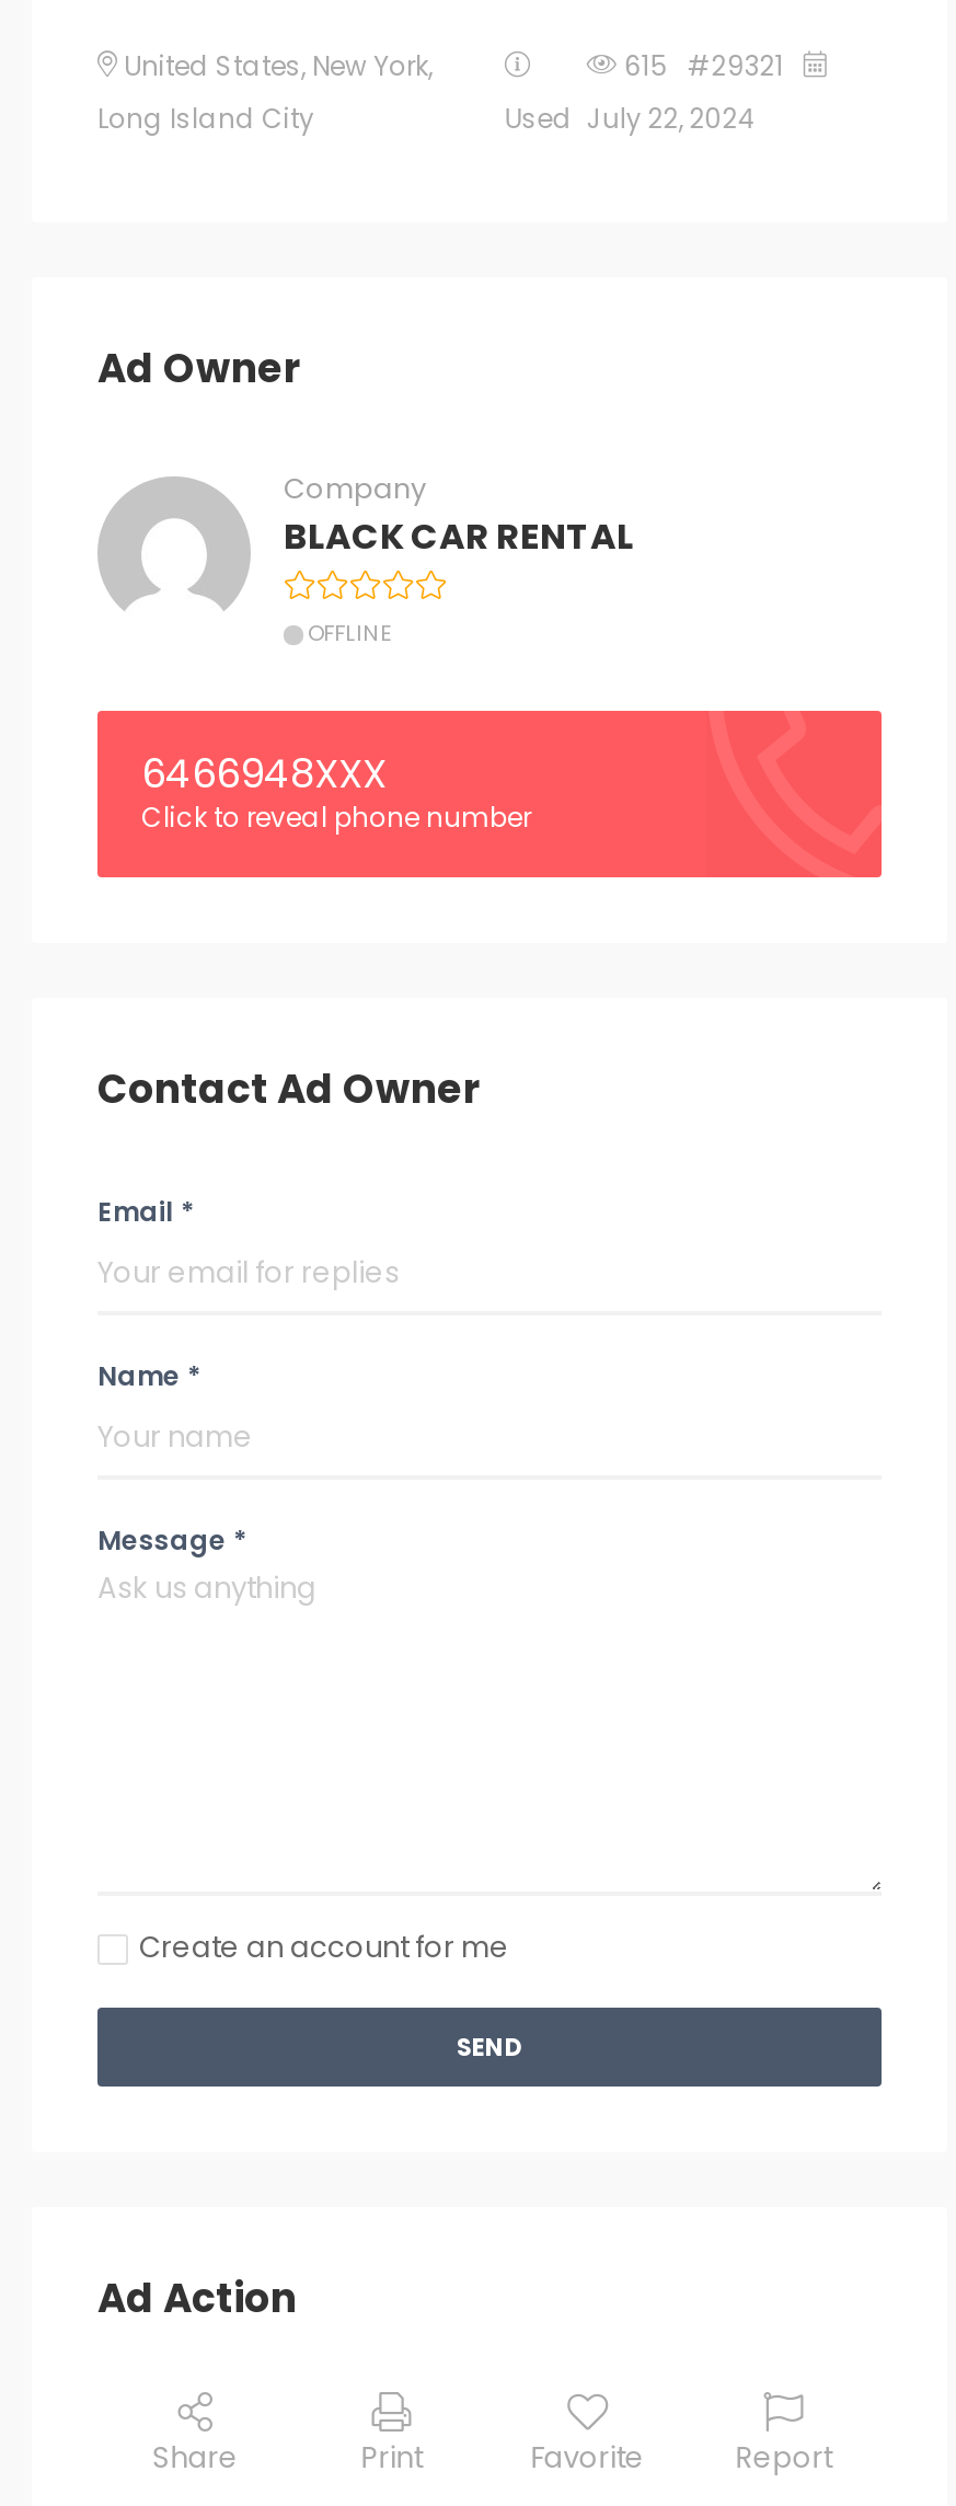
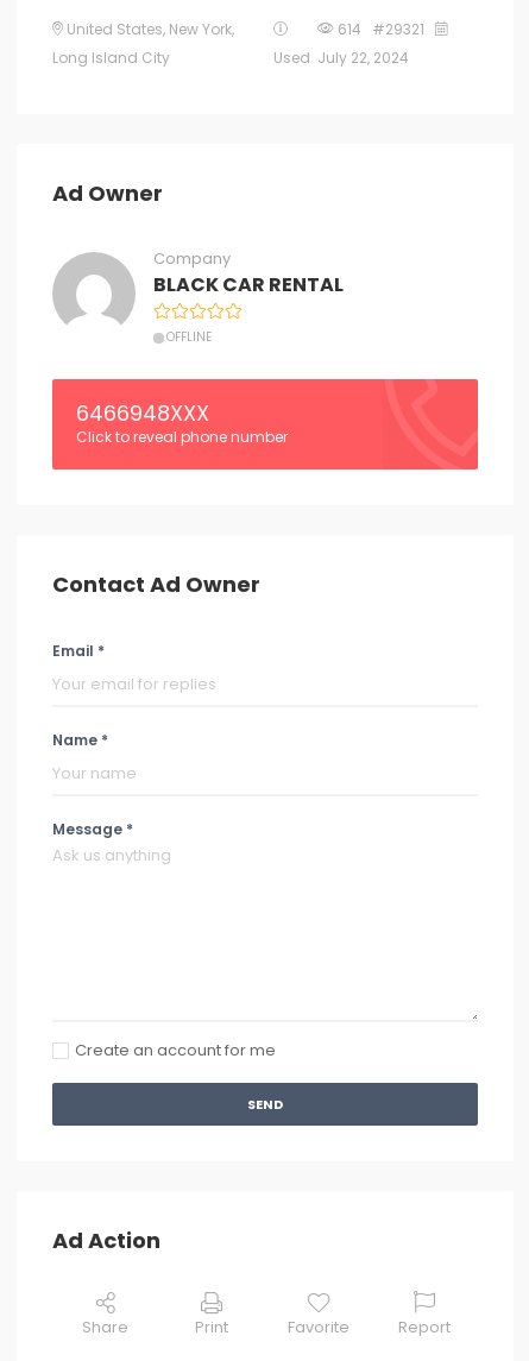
[617,47,803,84] 615 #29321 -> [334,19,435,39] 614 #29321

